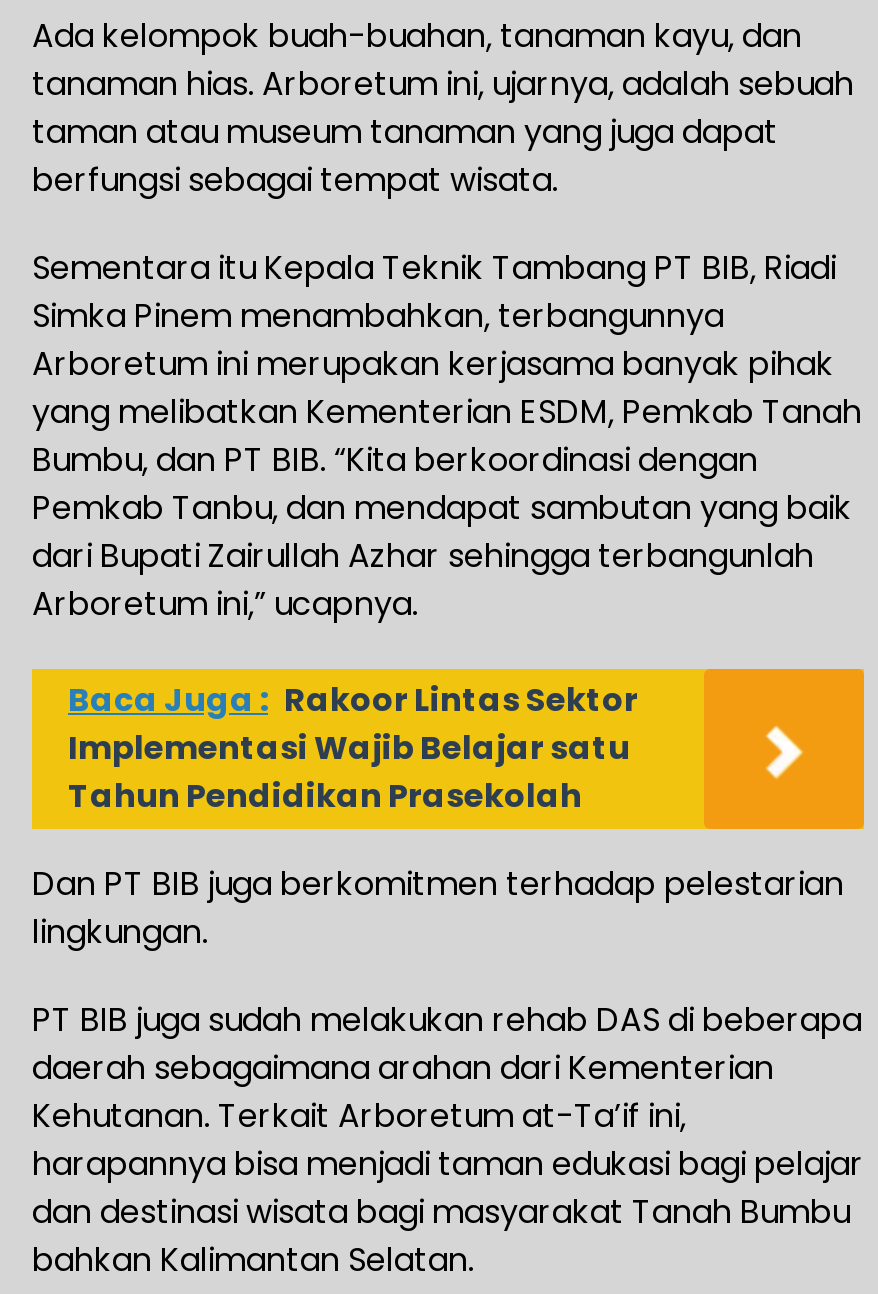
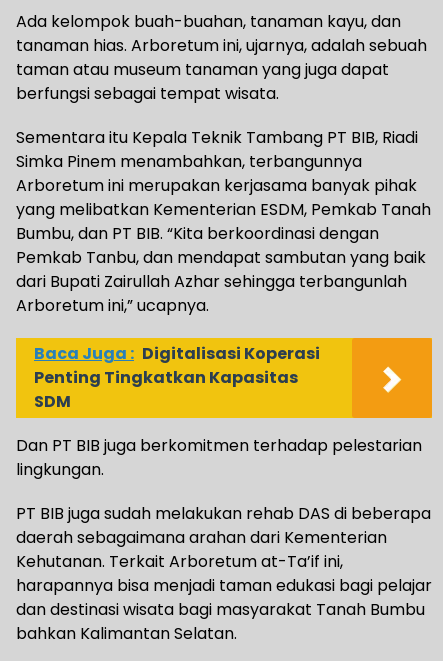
[68,677,638,819] Baca Juga : Rakoor Lintas Sektor | Implementasi Wajib Belajar satu | Tahun Pendidikan Prasekolah -> [34,342,320,413] Baca Juga : Digitalisasi Koperasi | Penting Tingkatkan Kapasitas | SDM

